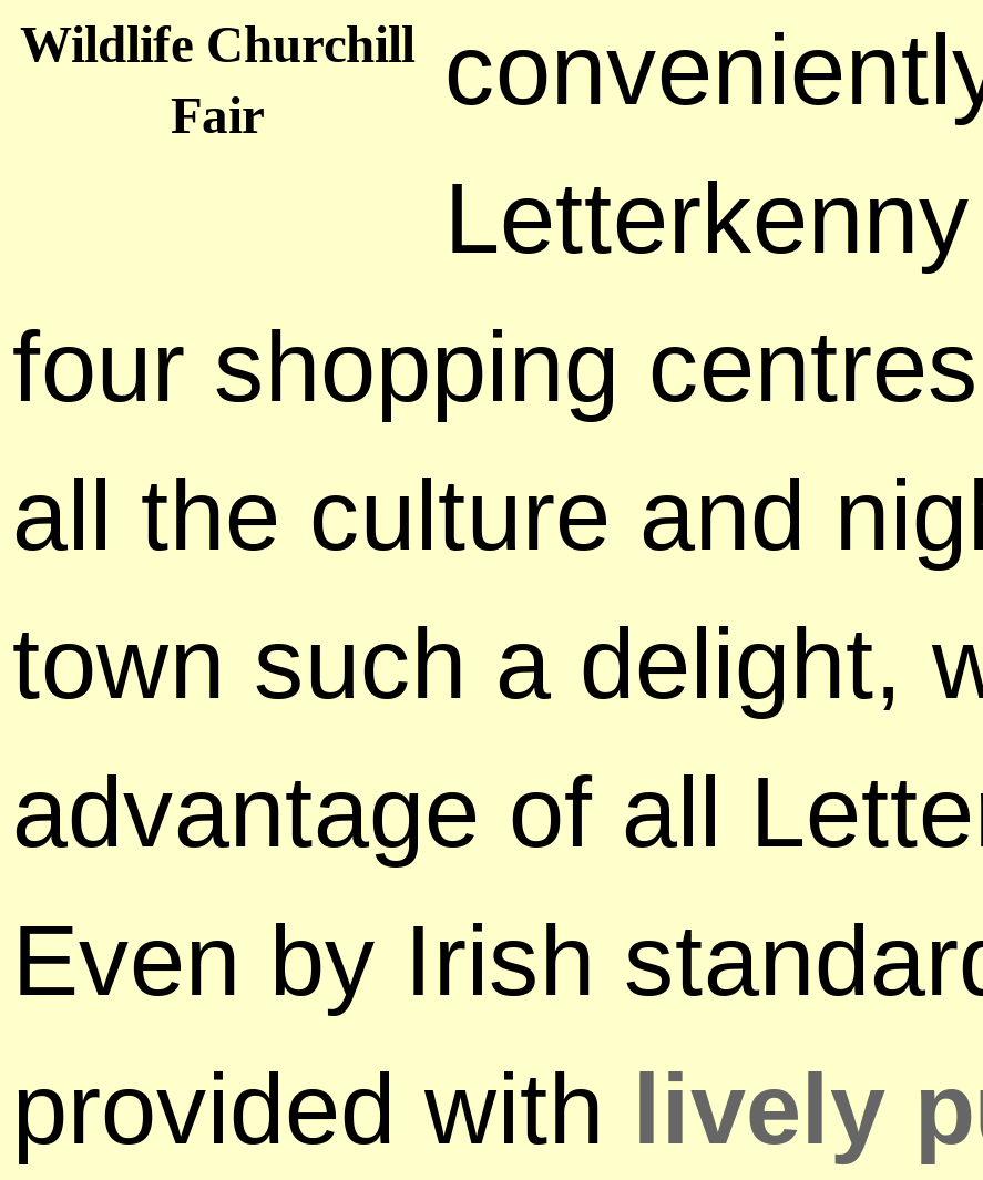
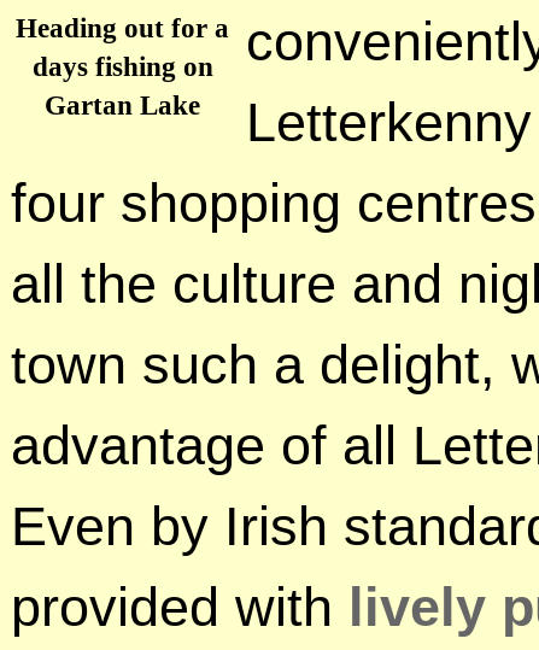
[20,16,414,144] Wildlife Churchill | Fair -> [16,12,229,121] Heading out for a | days fishing on | Gartan Lake

